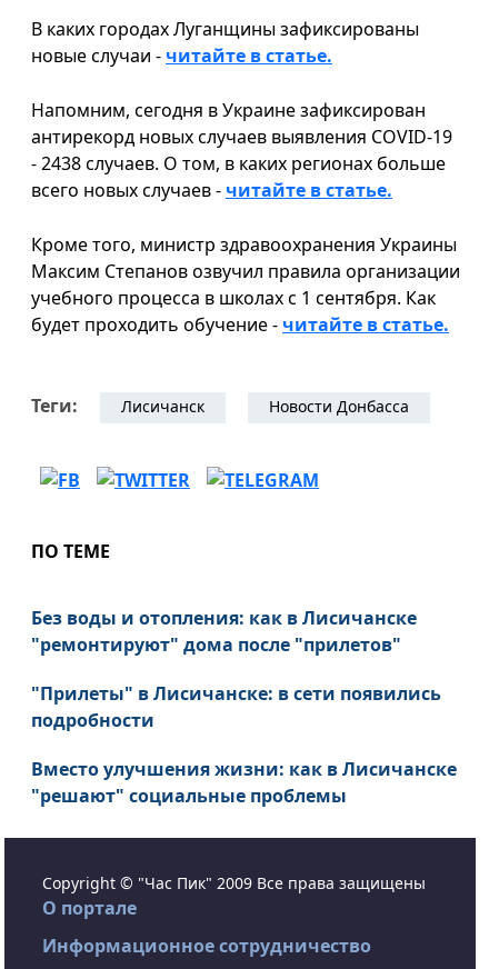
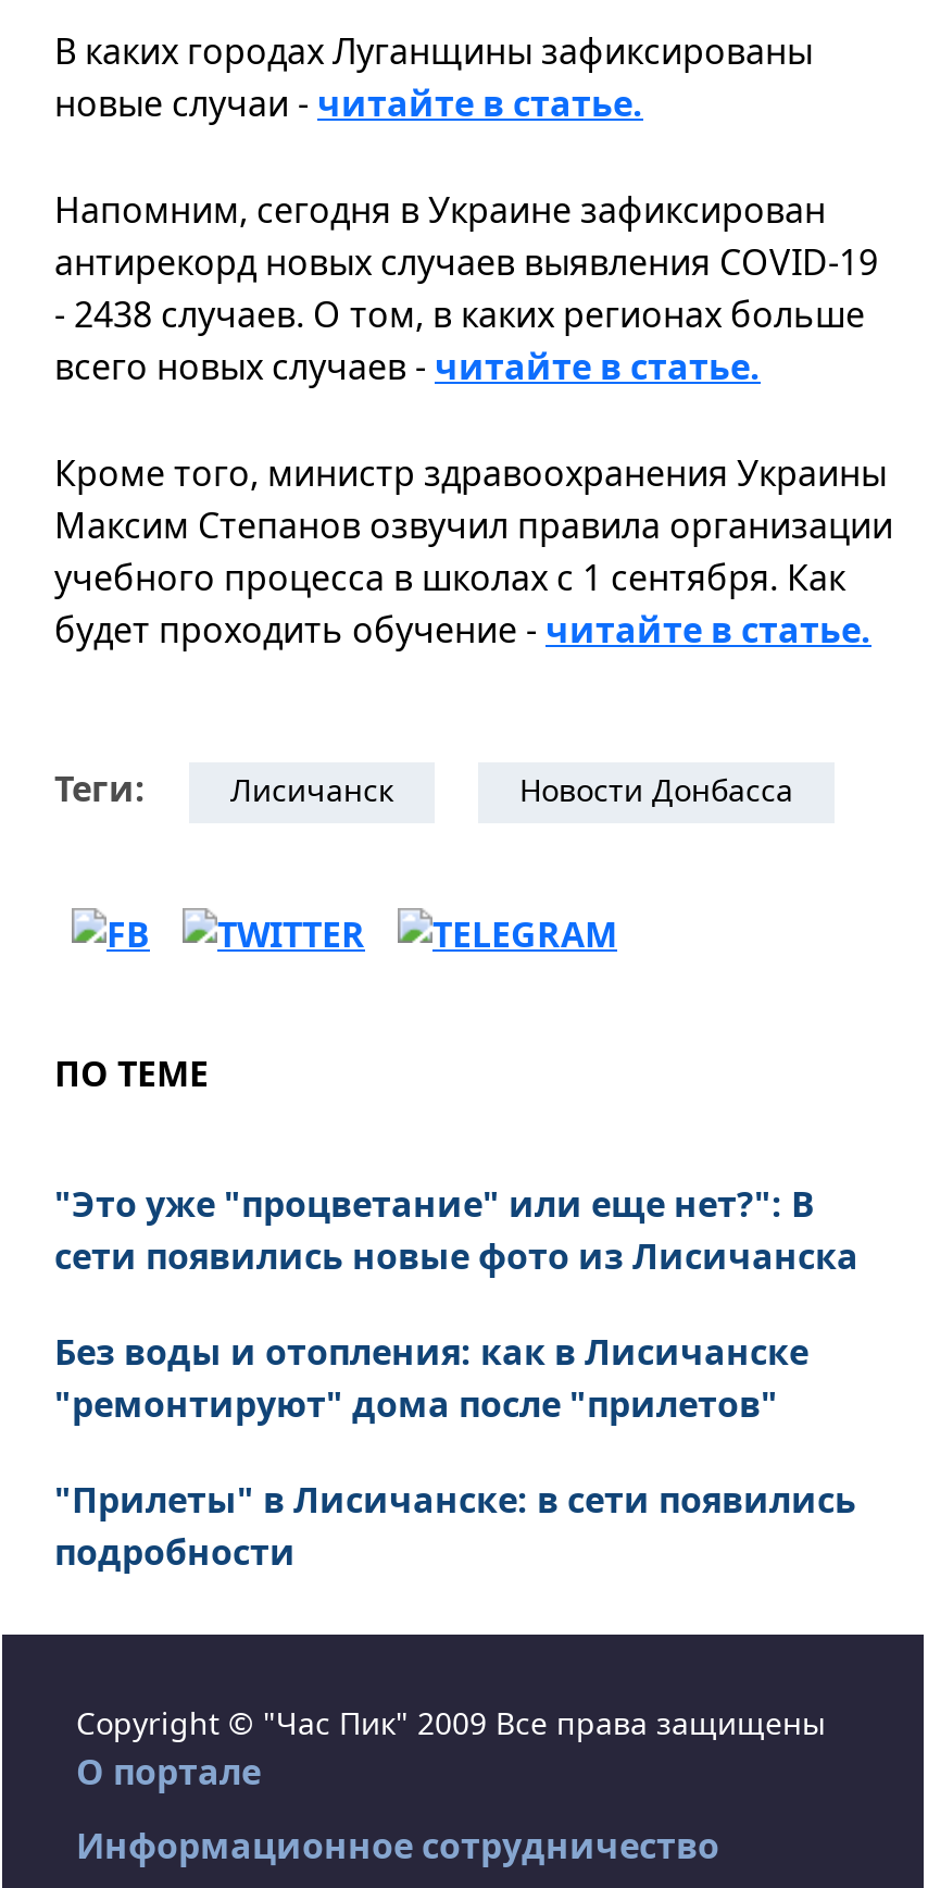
none -> [54,1181,858,1281] "Это уже "процветание" или еще нет?": В | сети появились новые фото из Лисичанска
moved [31,606,441,733] -> [54,1329,856,1577]: Без воды и отопления: как в Лисичанске | "ремонтируют" дома после "прилетов" | "Прилеты" в Лисичанске: в сети появились | подробности
[31,757,457,808] Вместо улучшения жизни: как в Лисичанске | "решают" социальные проблемы -> none

